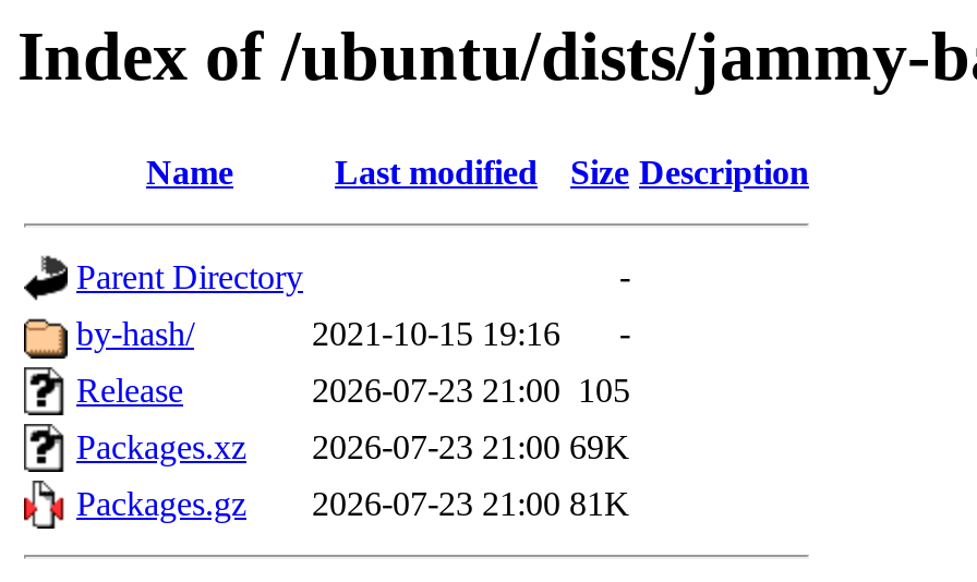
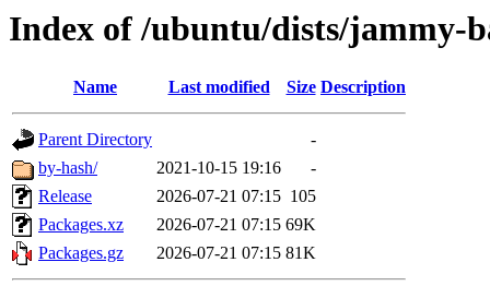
[312,373,630,410] 2026-07-23 21:00 105 -> [156,187,316,206] 2026-07-21 07:15 105
[76,429,630,466] Packages.xz 2026-07-23 21:00 69K -> [38,215,316,234] Packages.xz 2026-07-21 07:15 69K
[76,486,630,523] Packages.gz 2026-07-23 21:00 81K -> [38,244,316,262] Packages.gz 2026-07-21 07:15 81K

